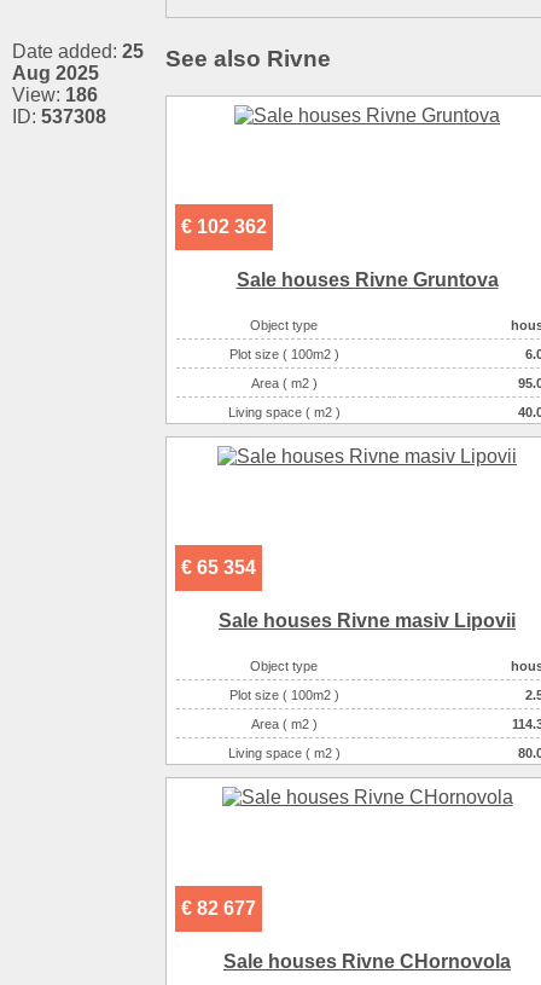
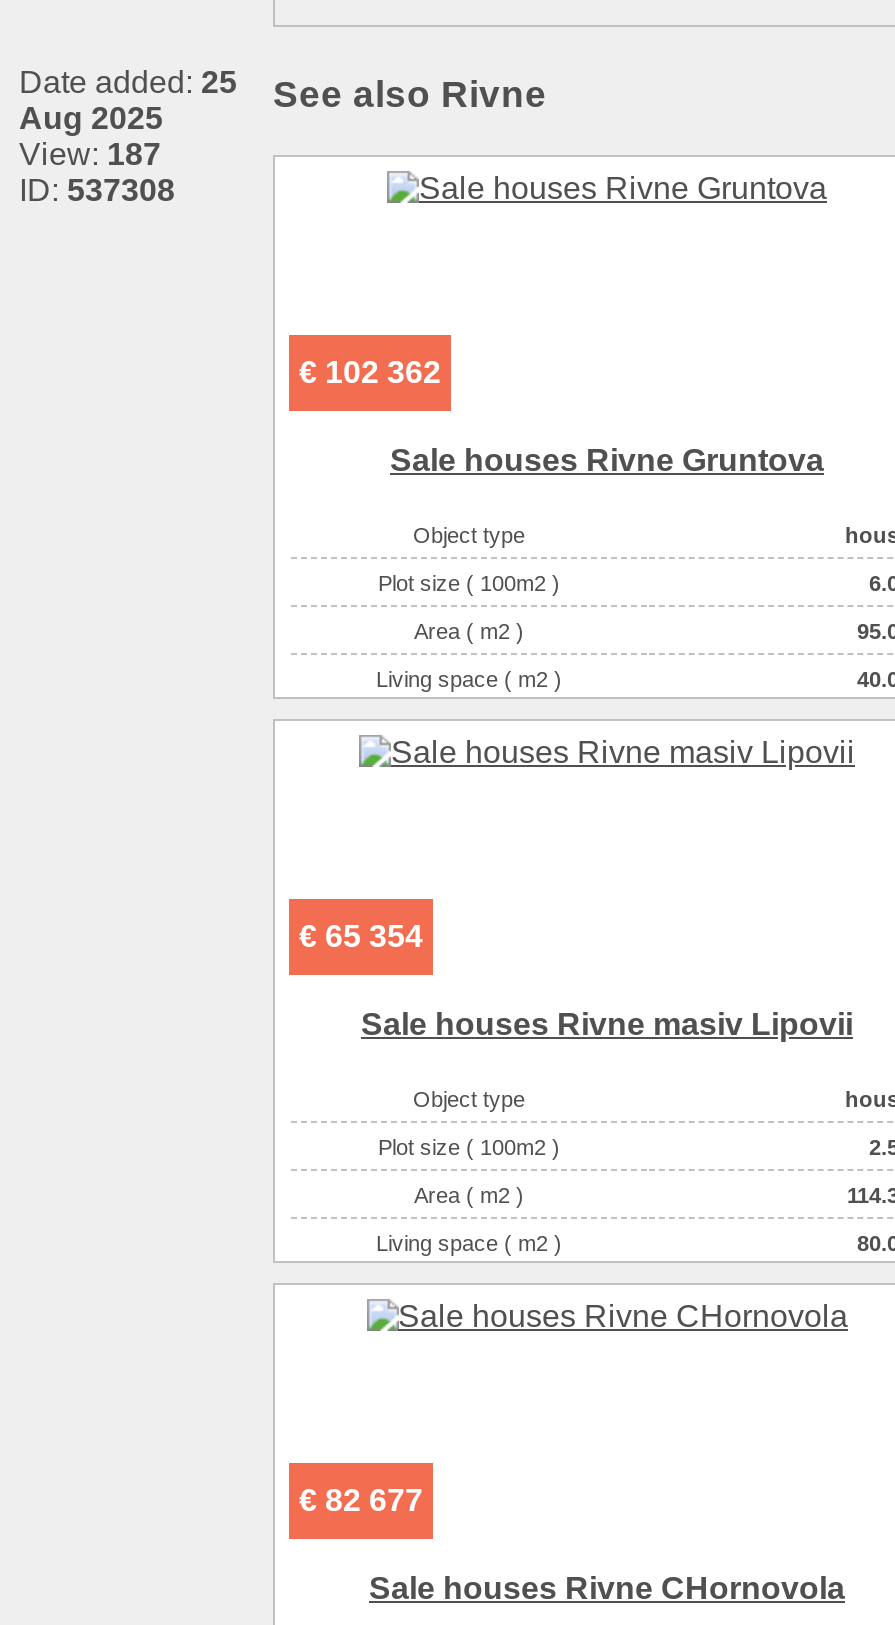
[12,85,98,106] View: 186 -> [19,138,161,172] View: 187

